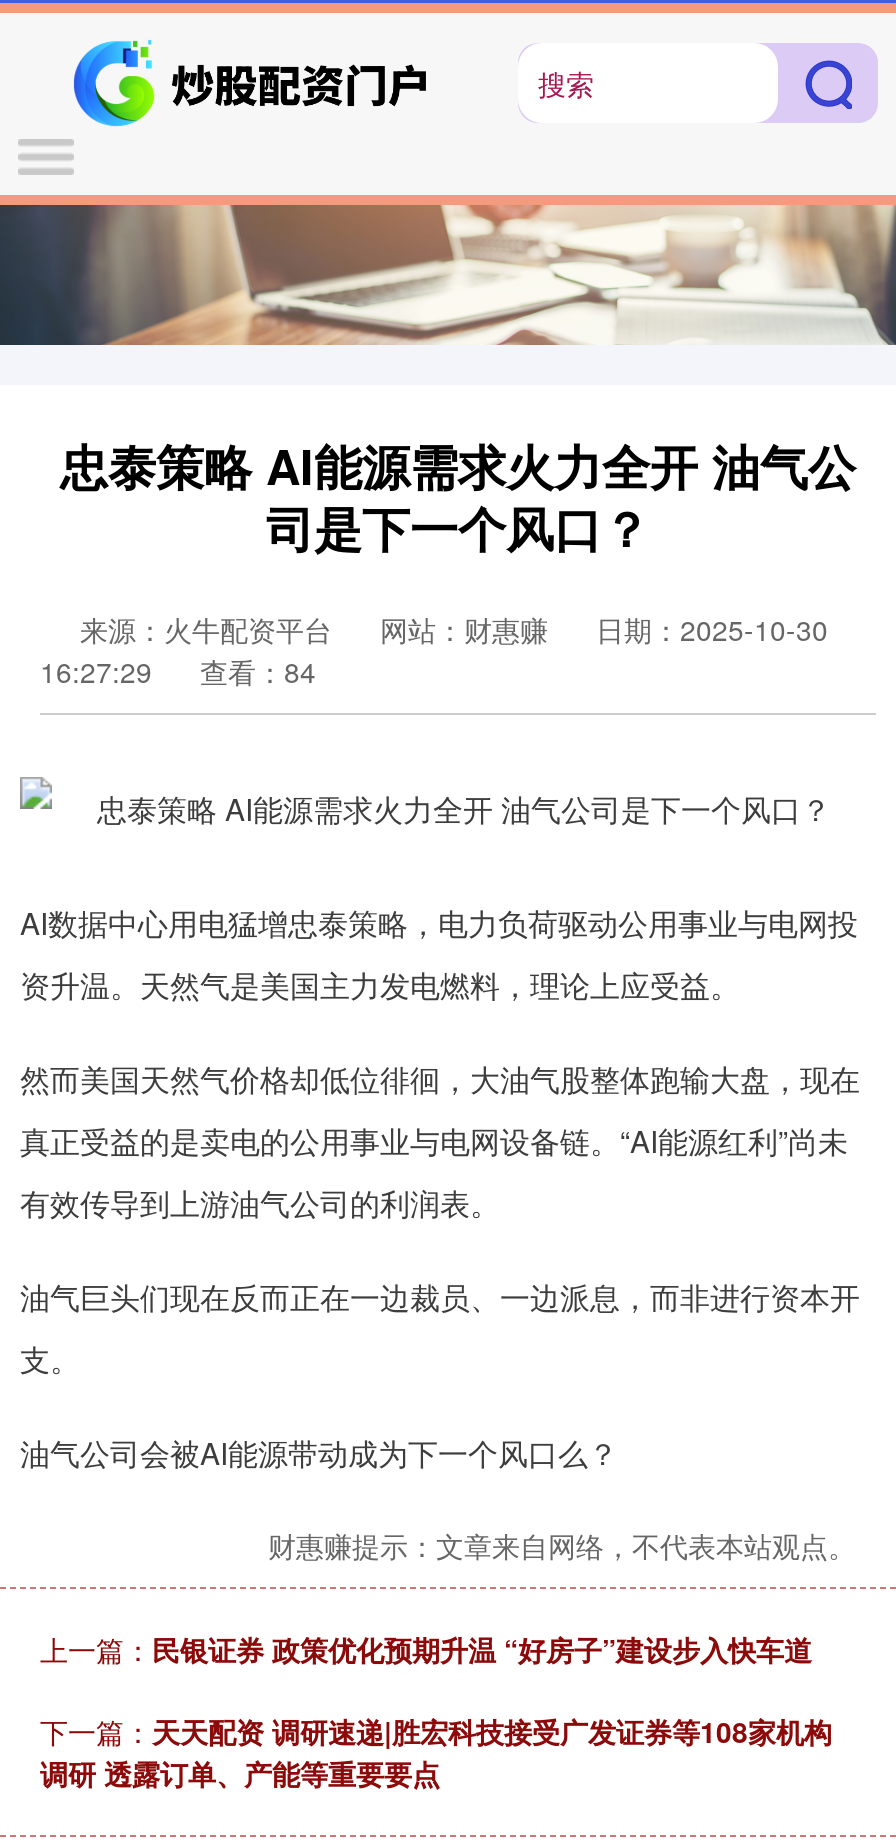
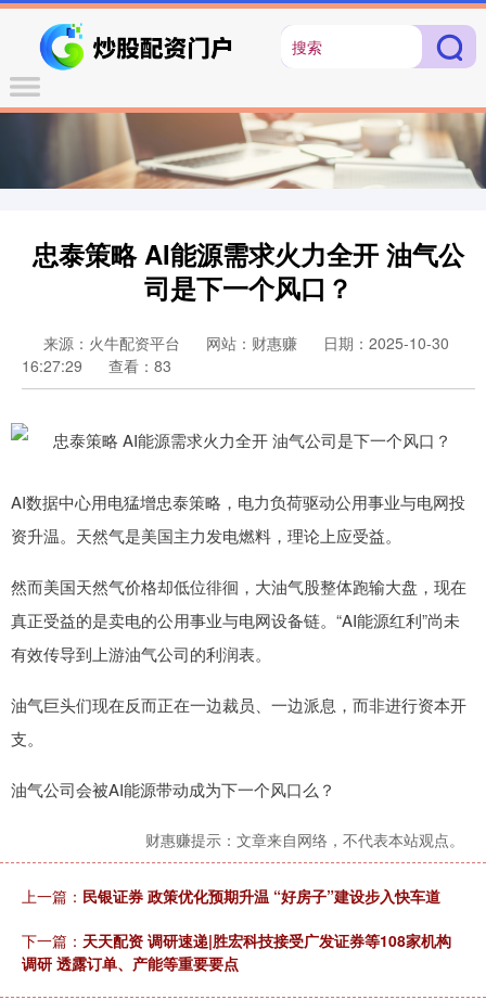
[40,651,316,691] 16:27:29 查看：84 -> [22,355,171,377] 16:27:29 查看：83

